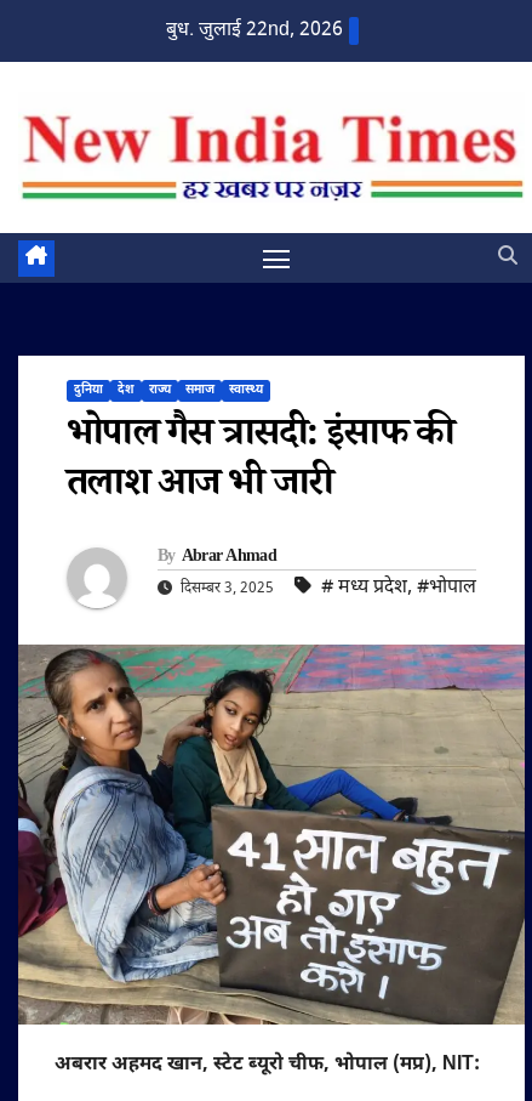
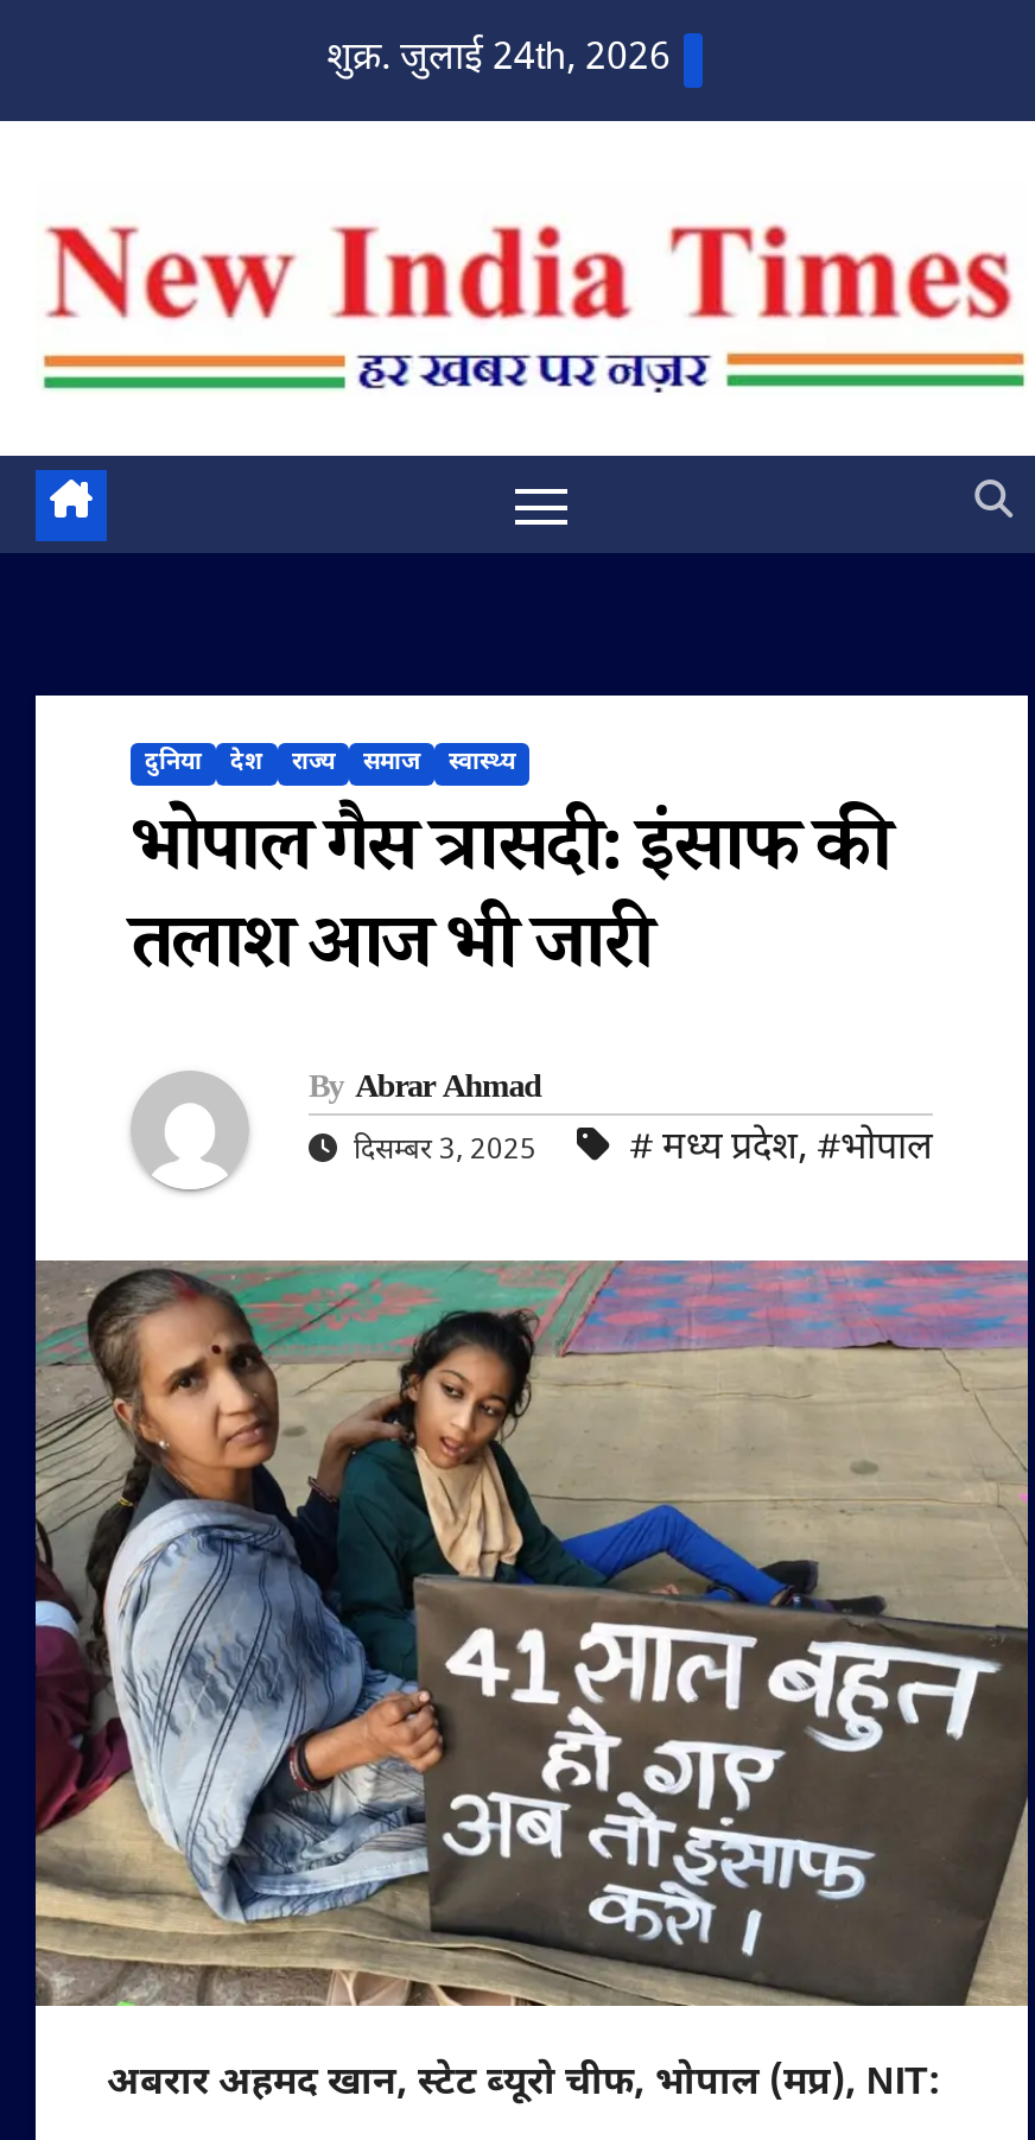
[166,18,343,44] बुध. जुलाई 22nd, 2026 -> [326,36,671,85] शुक्र. जुलाई 24th, 2026

